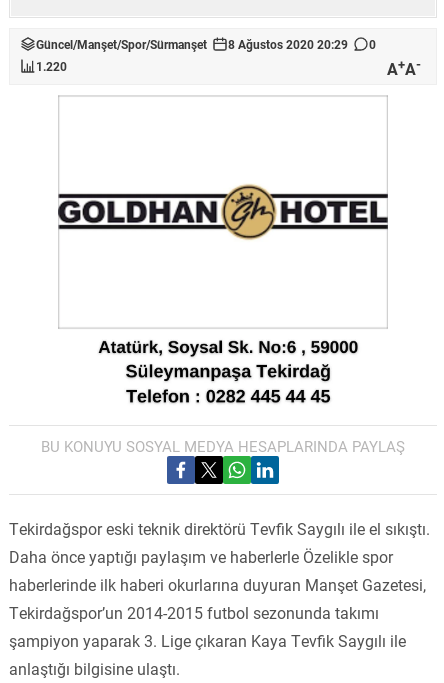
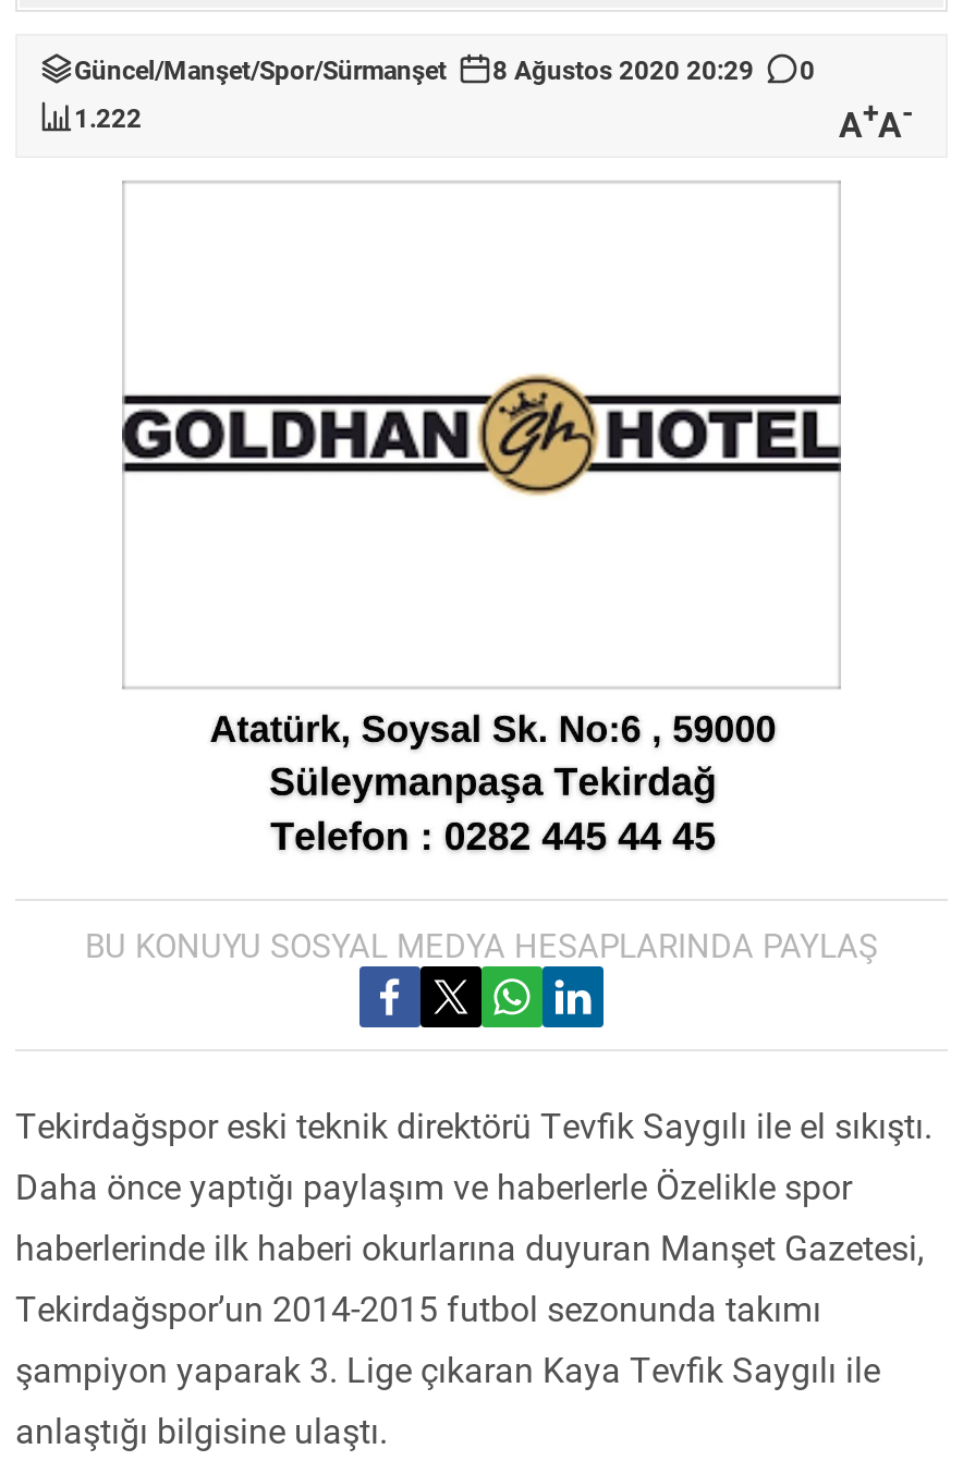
[36,58,67,74] 1.220 -> [74,100,142,134] 1.222

